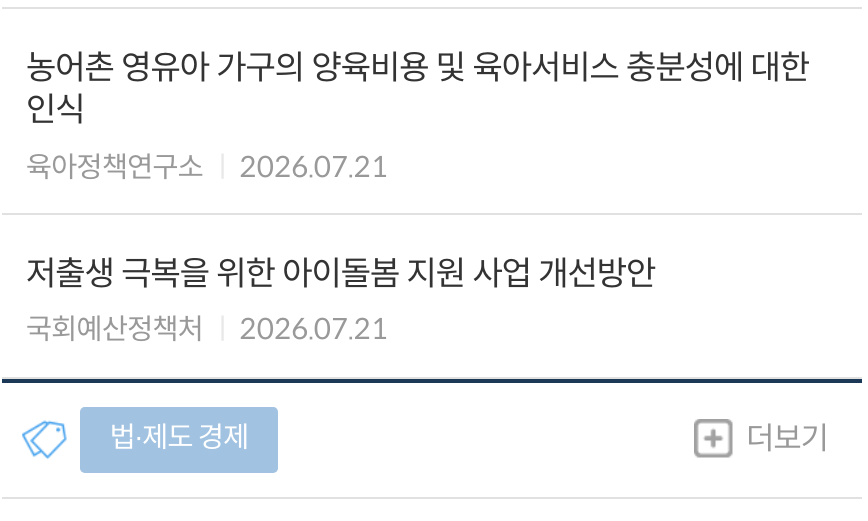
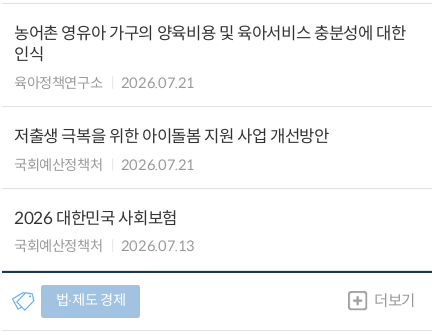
none -> [14,208,195,255] 2026 대한민국 사회보험 | 국회예산정책처 | 2026.07.13

